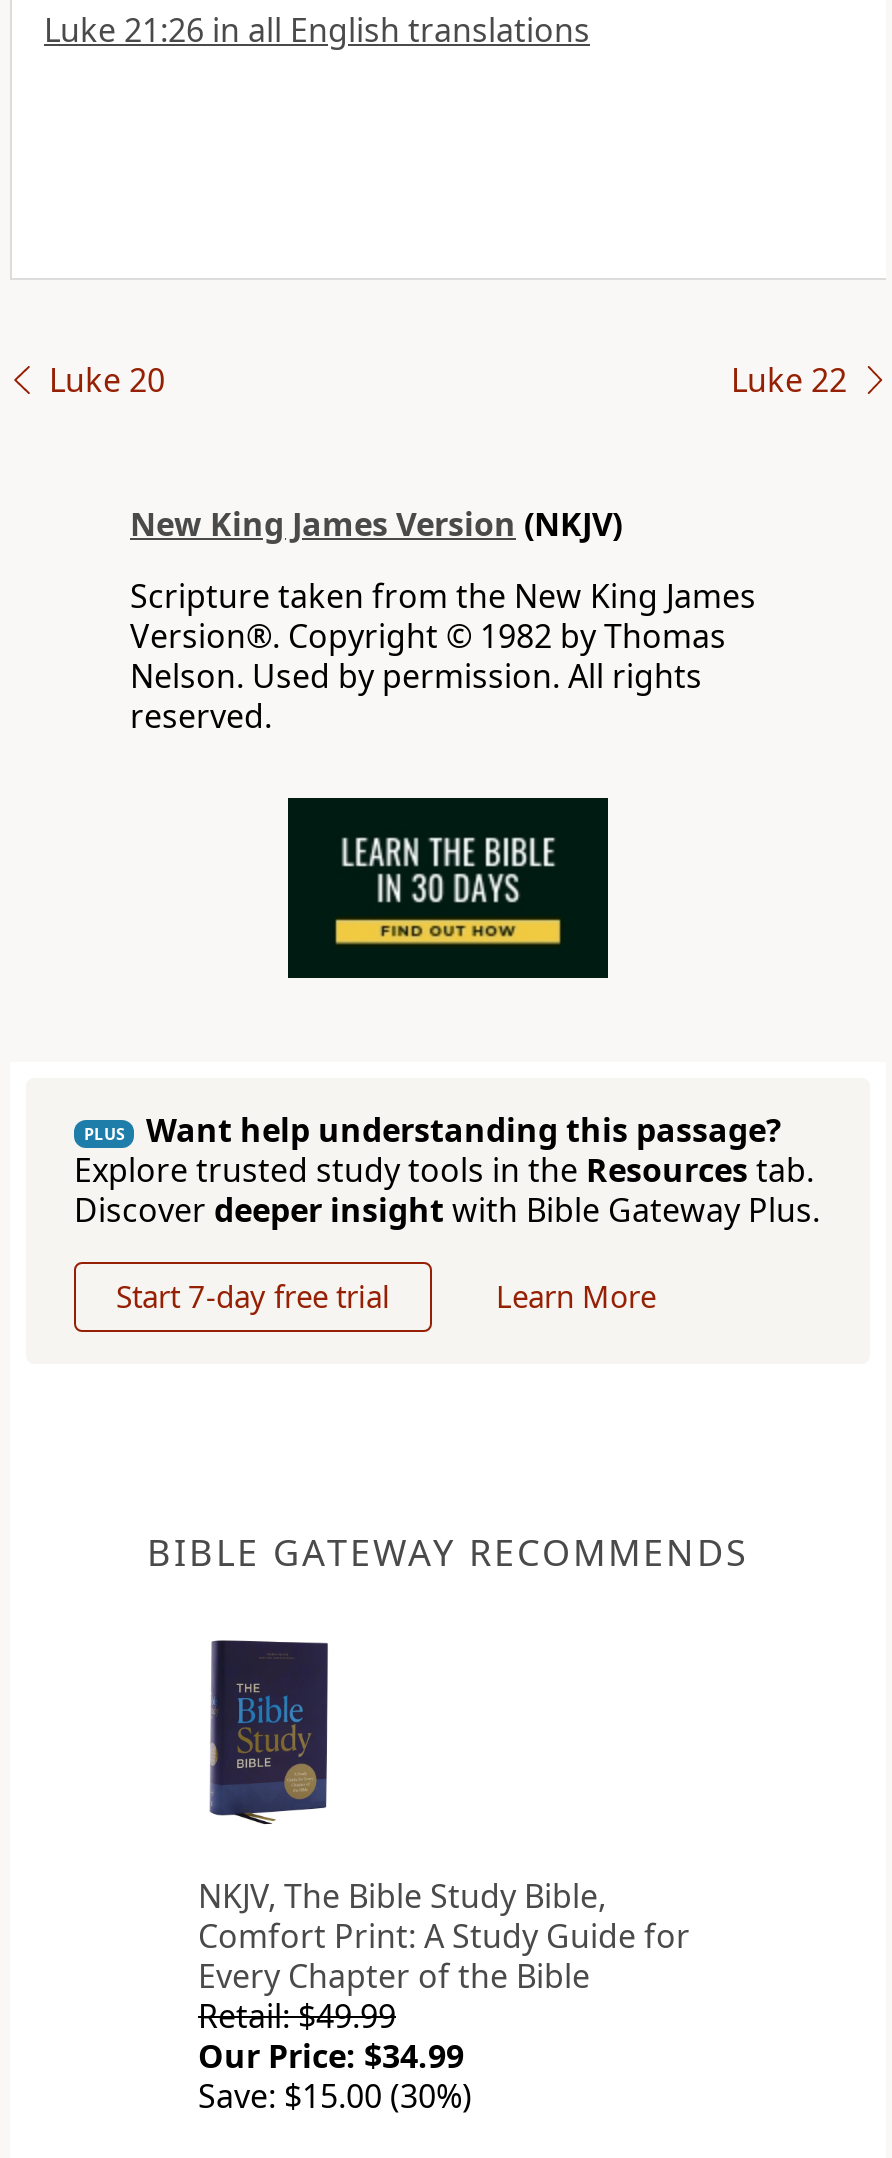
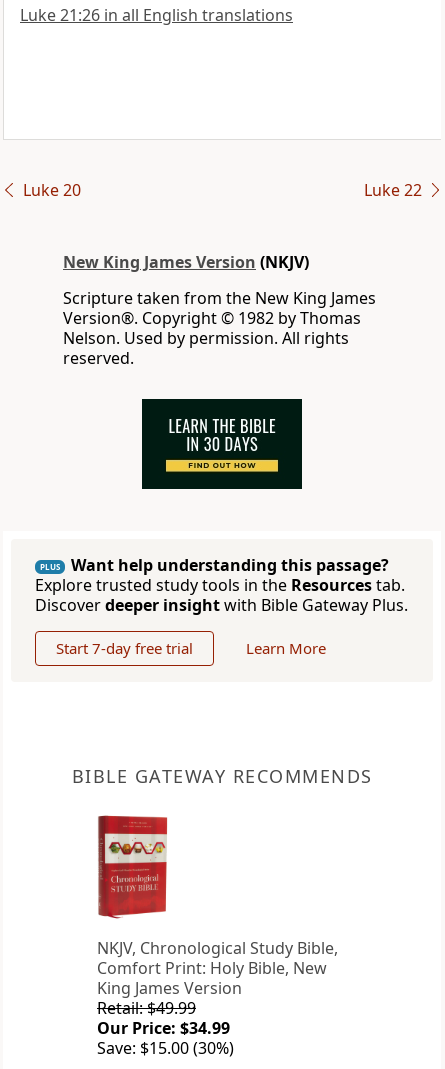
[198,1632,690,1998] [image] | NKJV, The Bible Study Bible, | Comfort Print: A Study Guide for | Every Chapter of the Bible -> [97,815,338,999] [image] | NKJV, Chronological Study Bible, | Comfort Print: Holy Bible, New | King James Version

